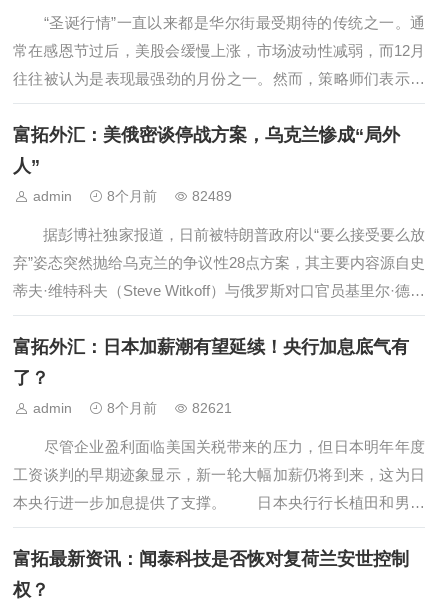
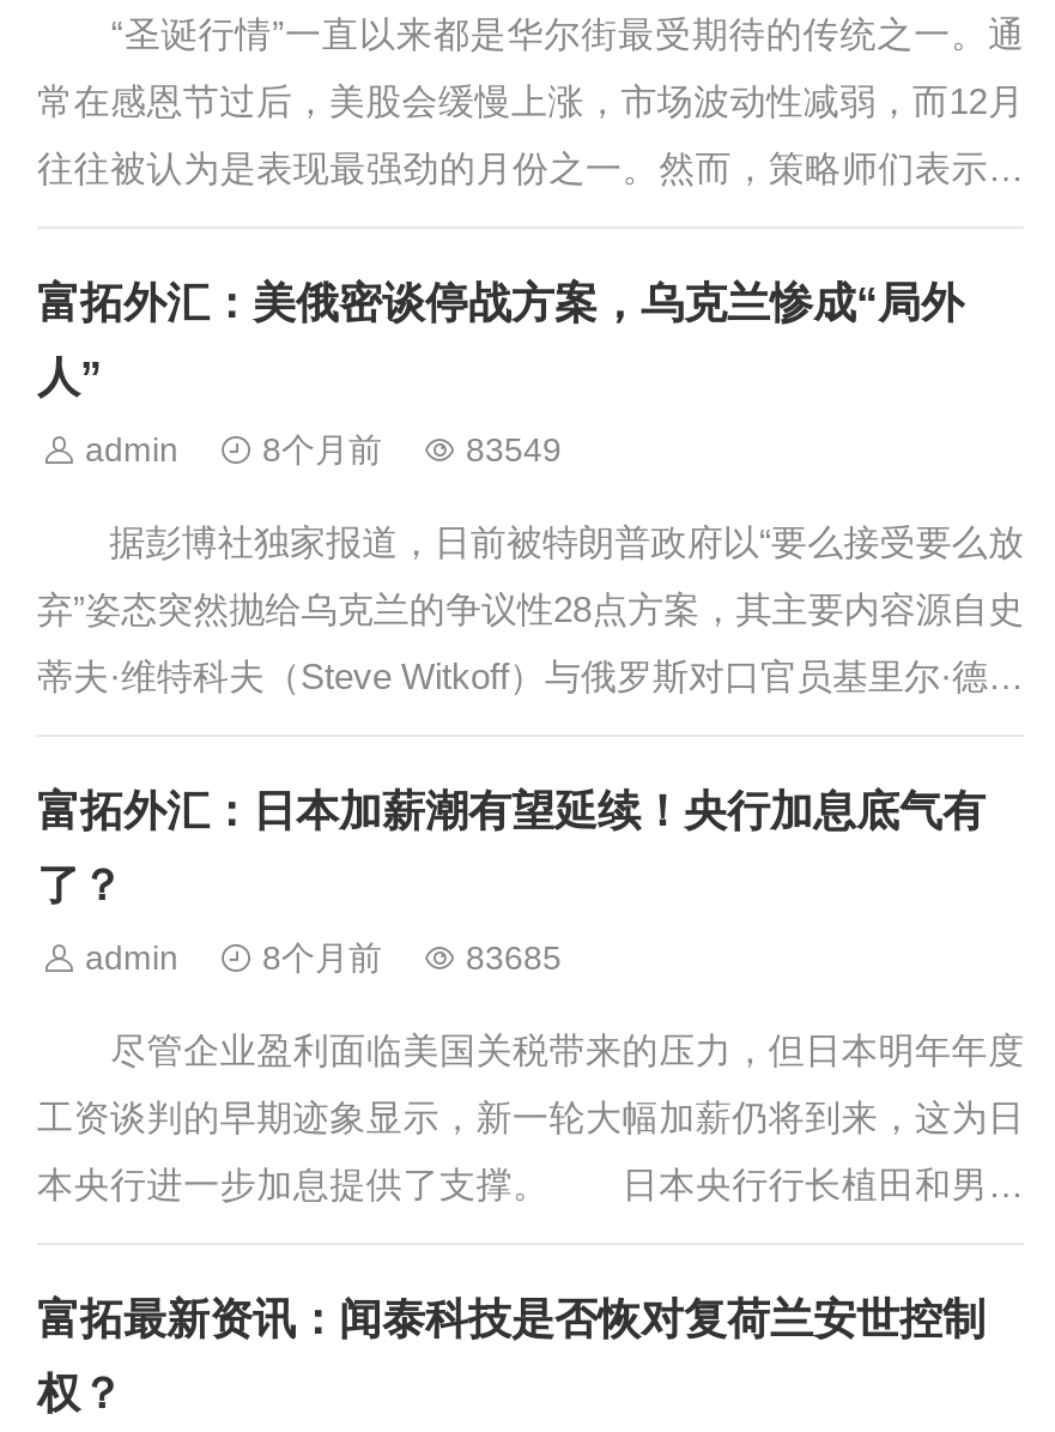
[192,188,232,204] 82489 -> [466,430,562,468] 83549
[192,400,232,416] 82621 -> [466,938,562,976] 83685

